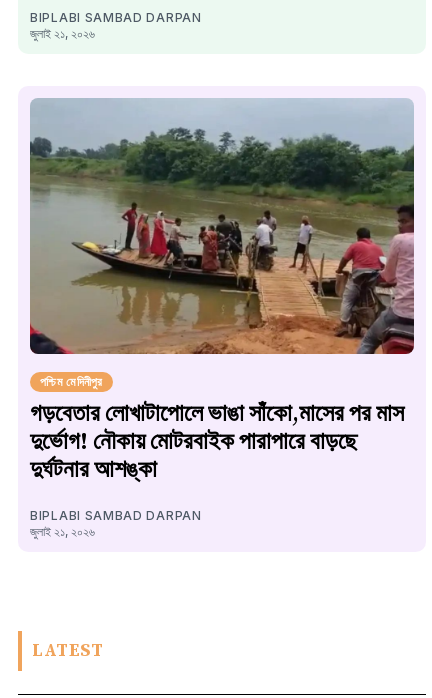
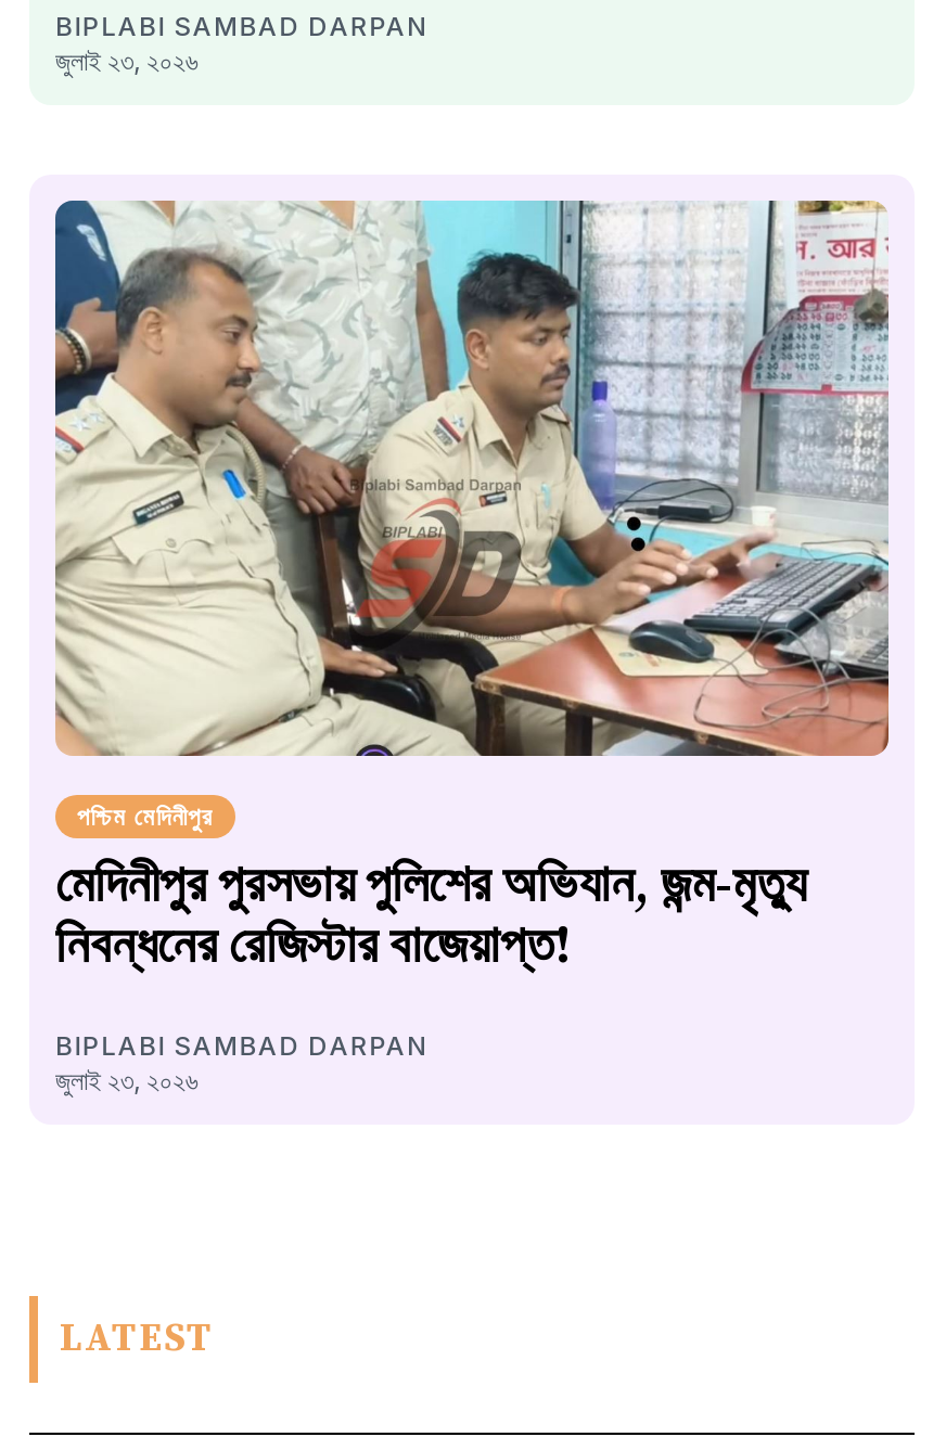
[30,26,95,41] জুলাই ২১, ২০২৬ -> [55,46,199,78] জুলাই ২৩, ২০২৬
[29,98,415,355] [image] -> [53,198,891,758] [image]
[30,399,404,485] গড়বেতার লোখাটাপোলে ভাঙা সাঁকো,মাসের পর মাস | দুর্ভোগ! নৌকায় মোটরবাইক পারাপারে বাড়ছে | দুর্ঘটনার আশঙ্কা -> [55,855,806,980] মেদিনীপুর পুরসভায় পুলিশের অভিযান, জন্ম-মৃত্যু | নিবন্ধনের রেজিস্টার বাজেয়াপ্ত!
[30,524,95,539] জুলাই ২১, ২০২৬ -> [55,1065,199,1098] জুলাই ২৩, ২০২৬

